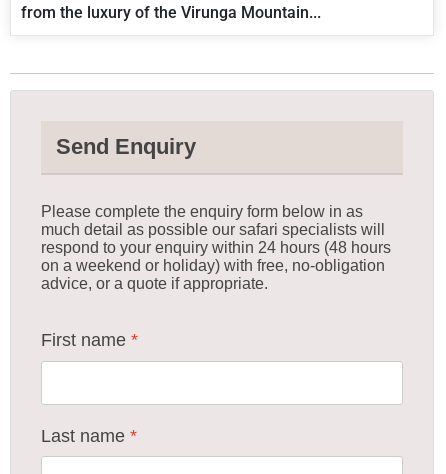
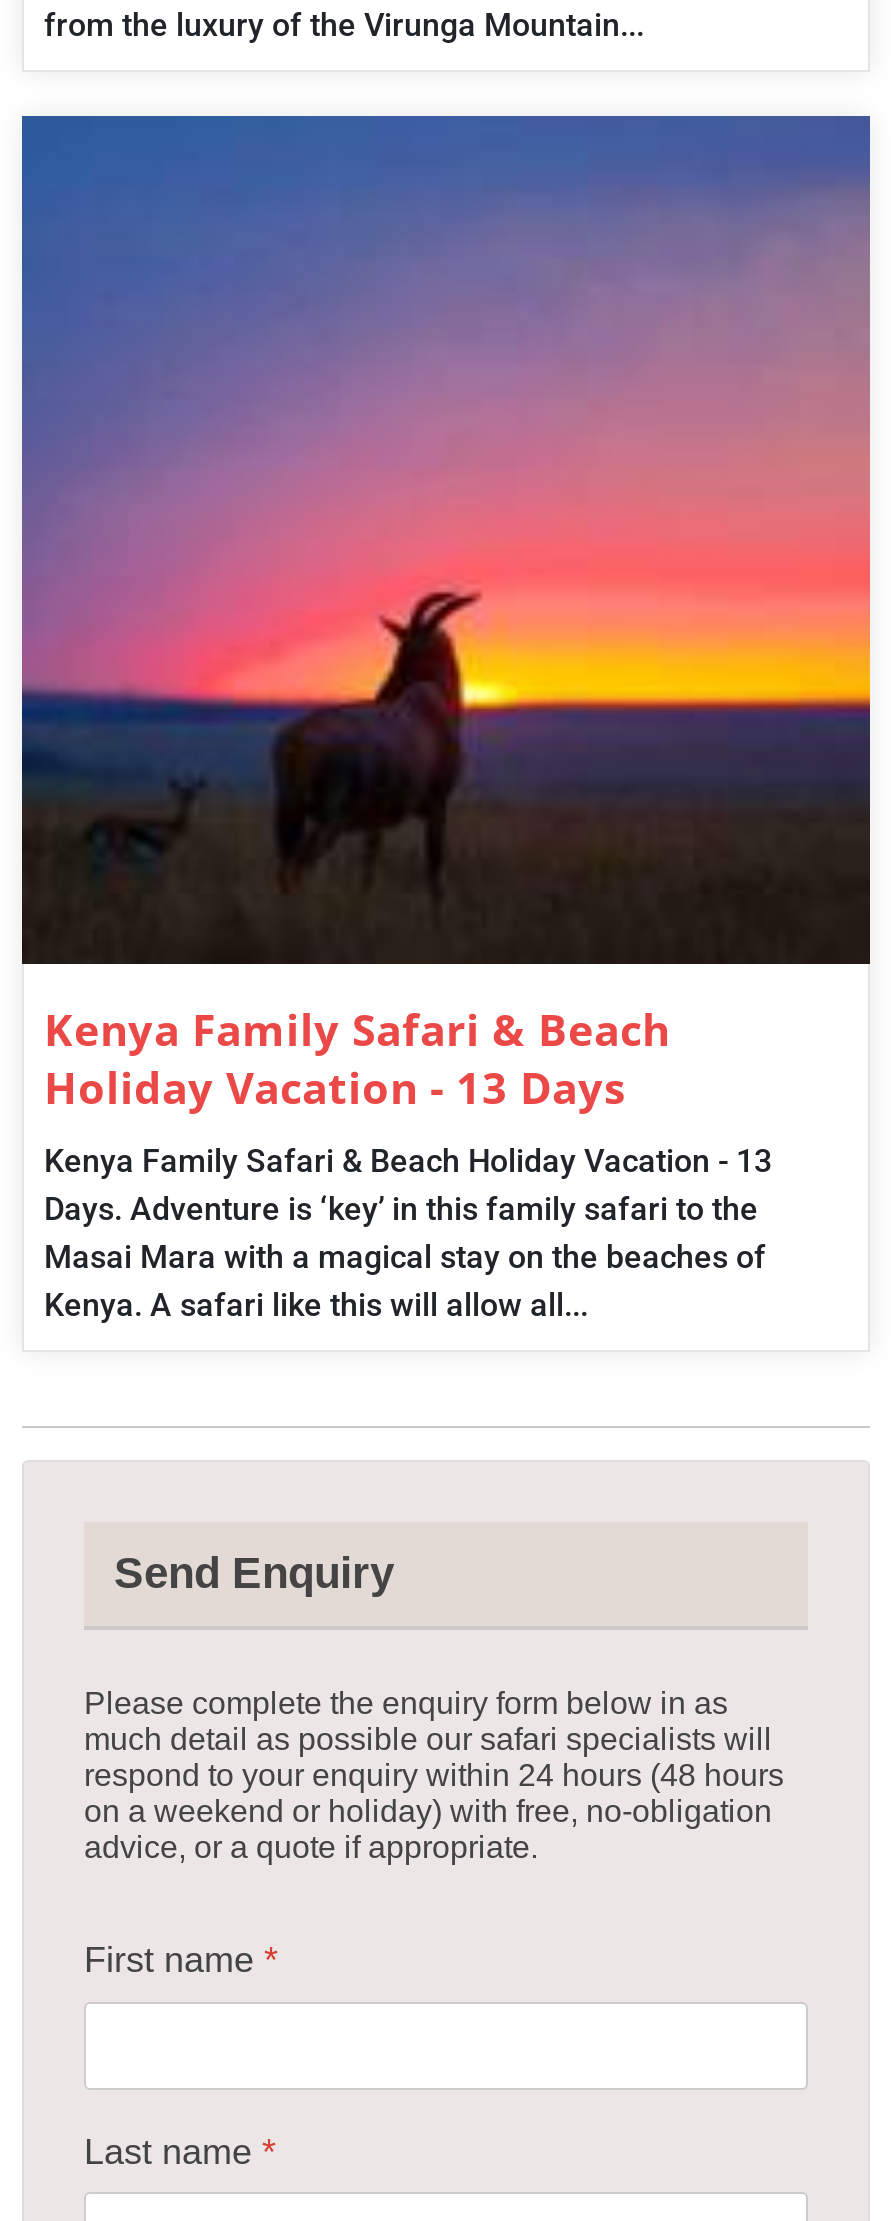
none -> [20,114,872,1324] [image] | Kenya Family Safari & Beach | Holiday Vacation - 13 Days | Kenya Family Safari & Beach Holiday Vacation - 13 | Days. Adventure is ‘key’ in this family safari to the | Masai Mara with a magical stay on the beaches of | Kenya. A safari like this will allow all...

